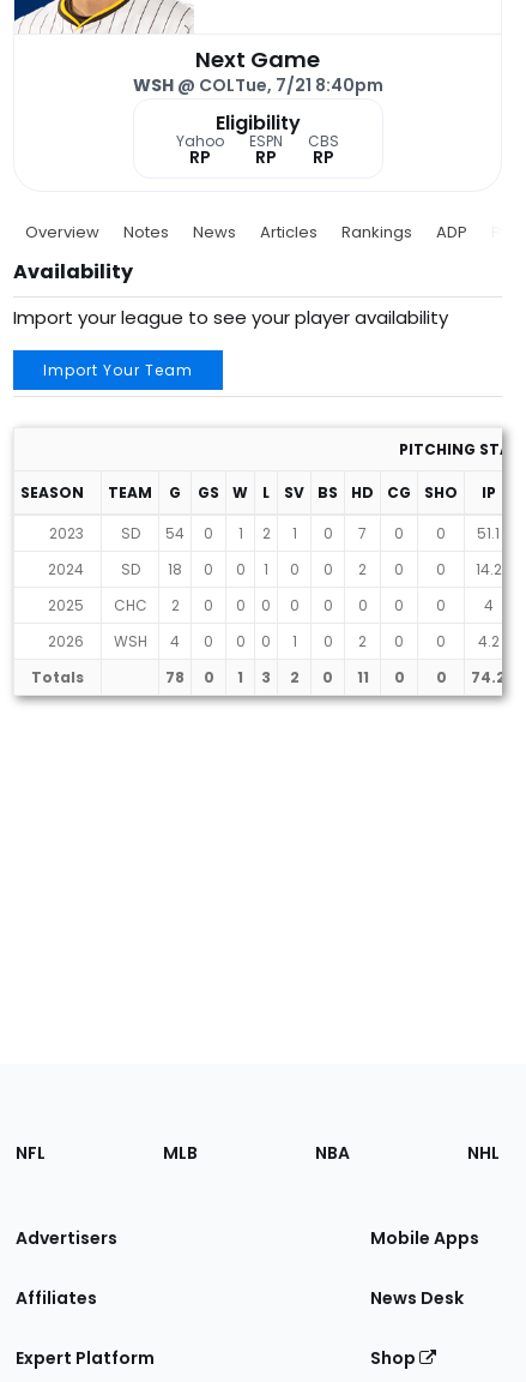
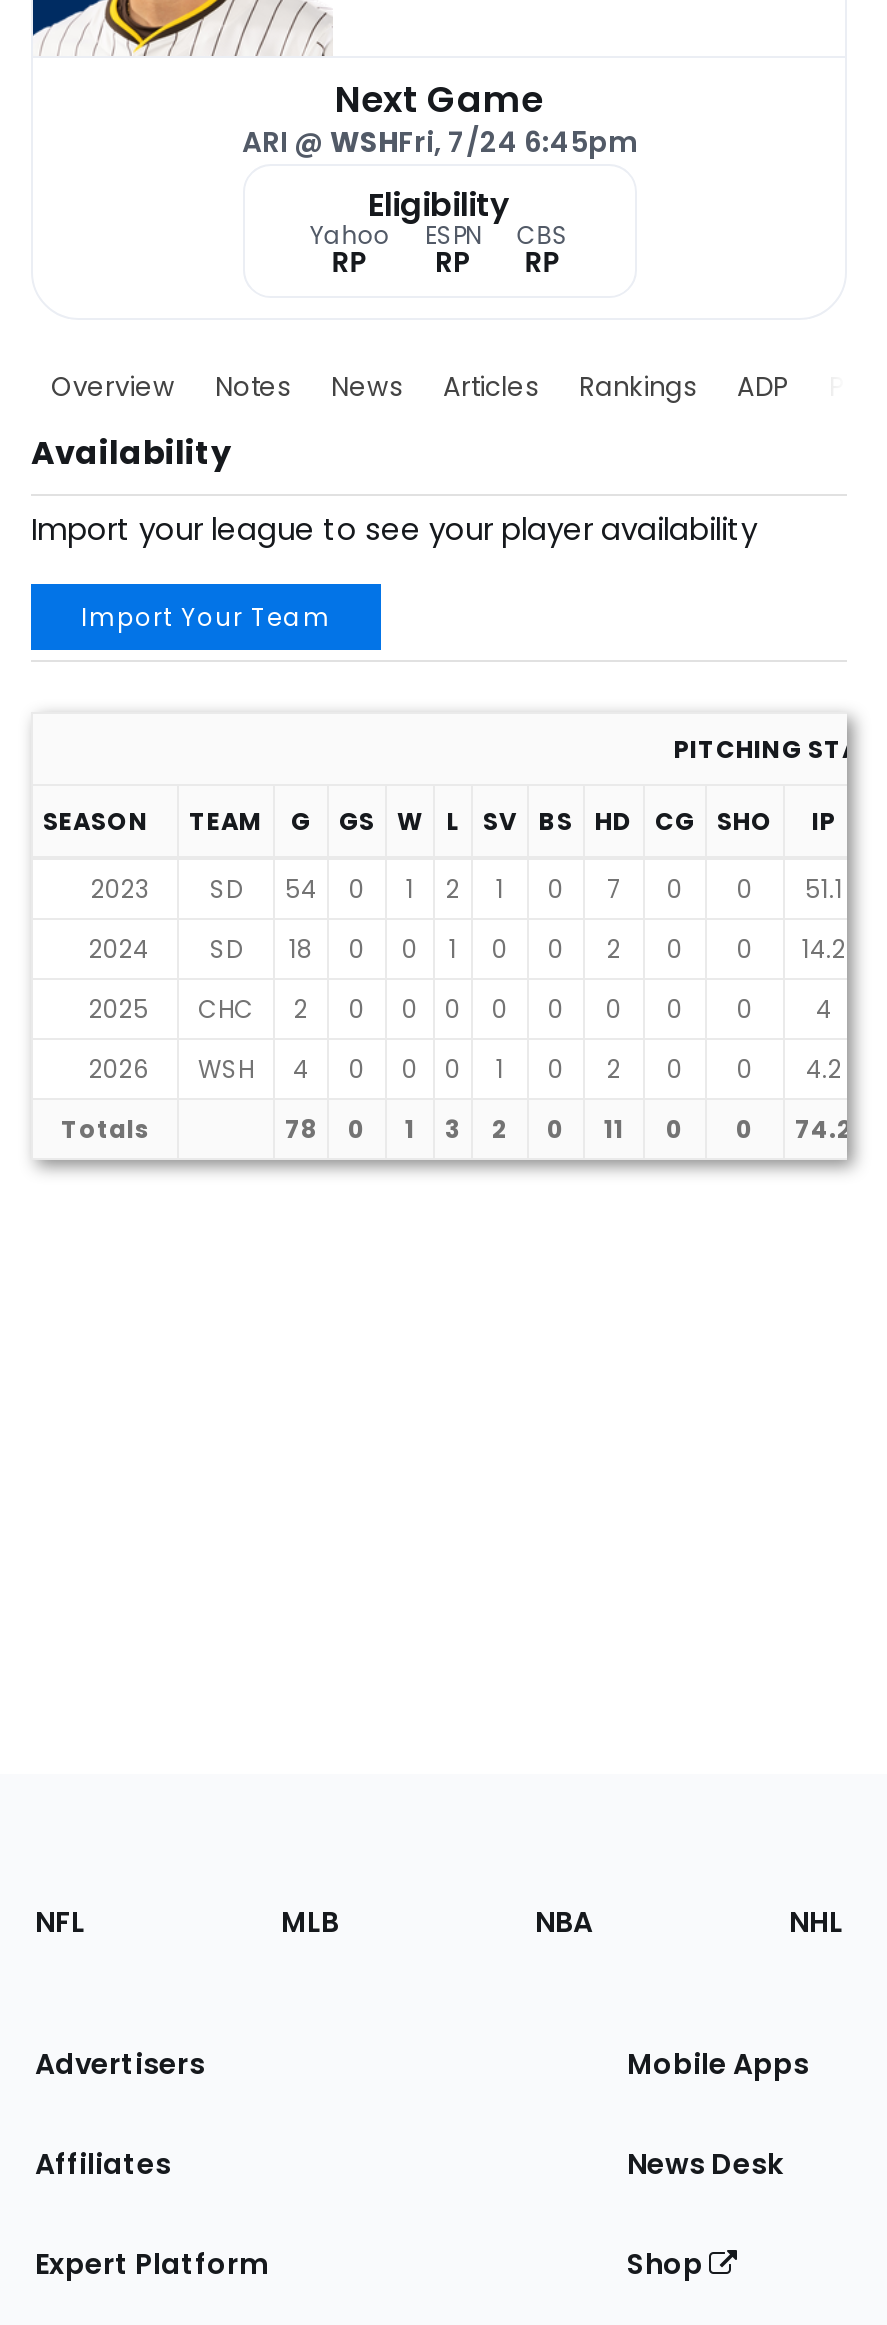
[132,74,383,98] WSH @ COLTue, 7/21 8:40pm -> [242,123,636,163] ARI @ WSHFri, 7/24 6:45pm

